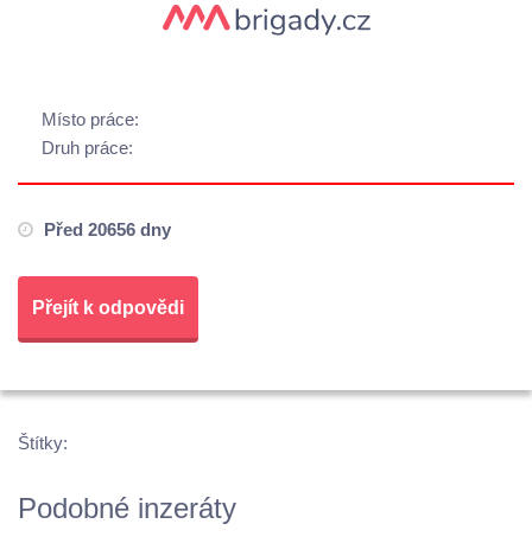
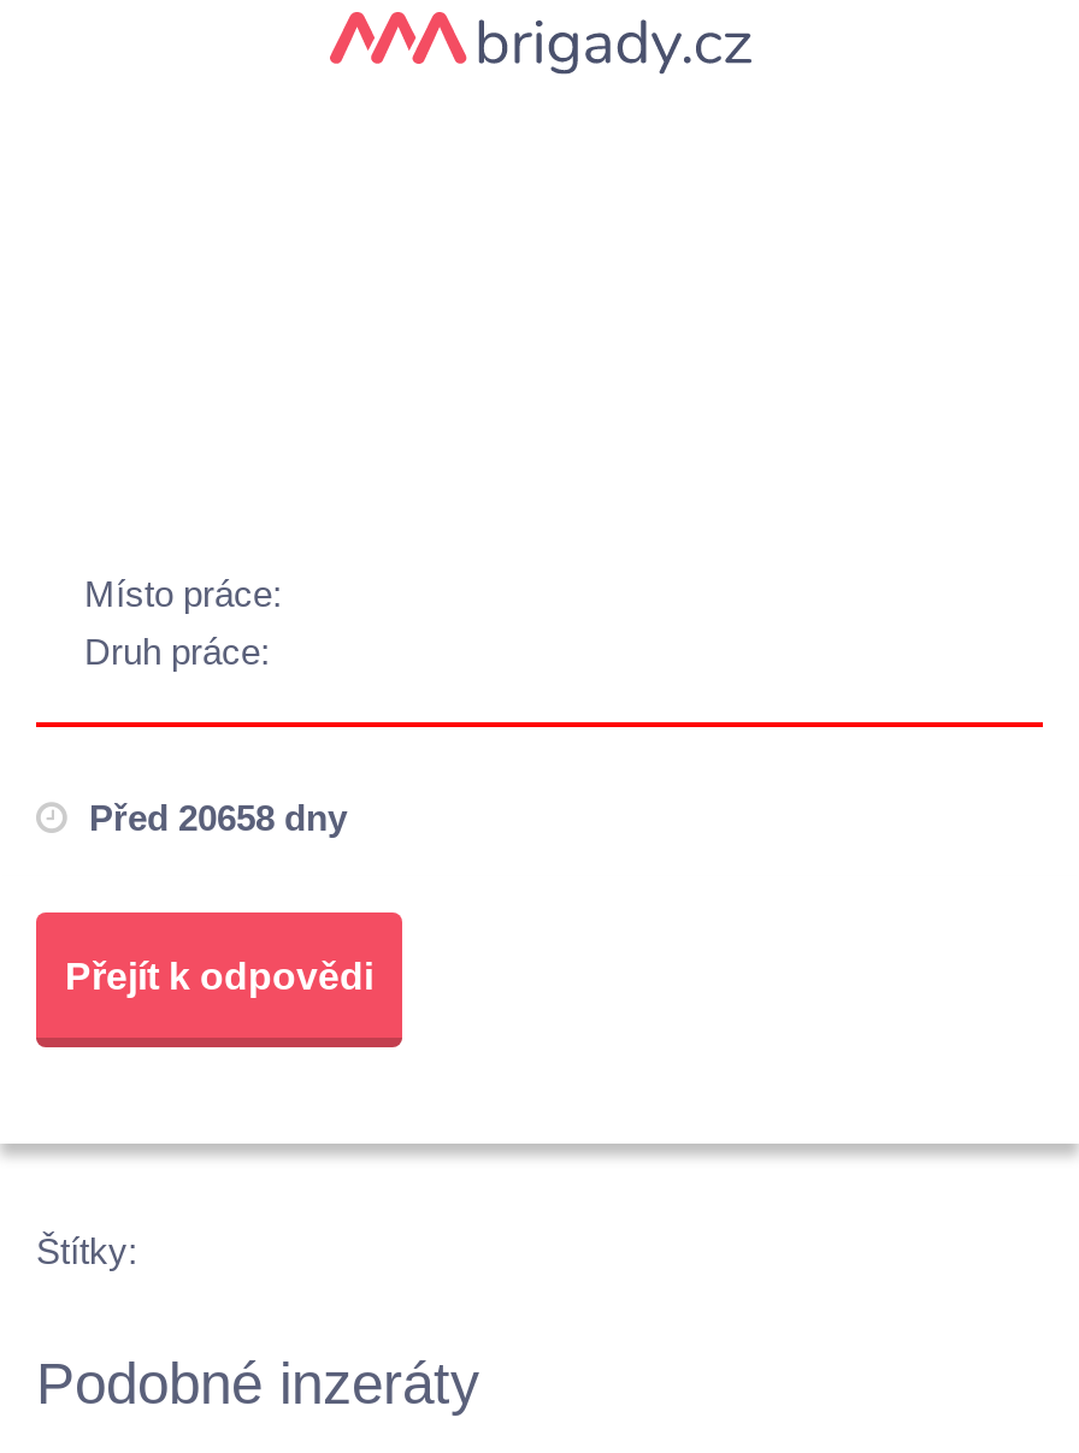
[39,219,171,239] Před 20656 dny -> [79,797,347,838] Před 20658 dny

